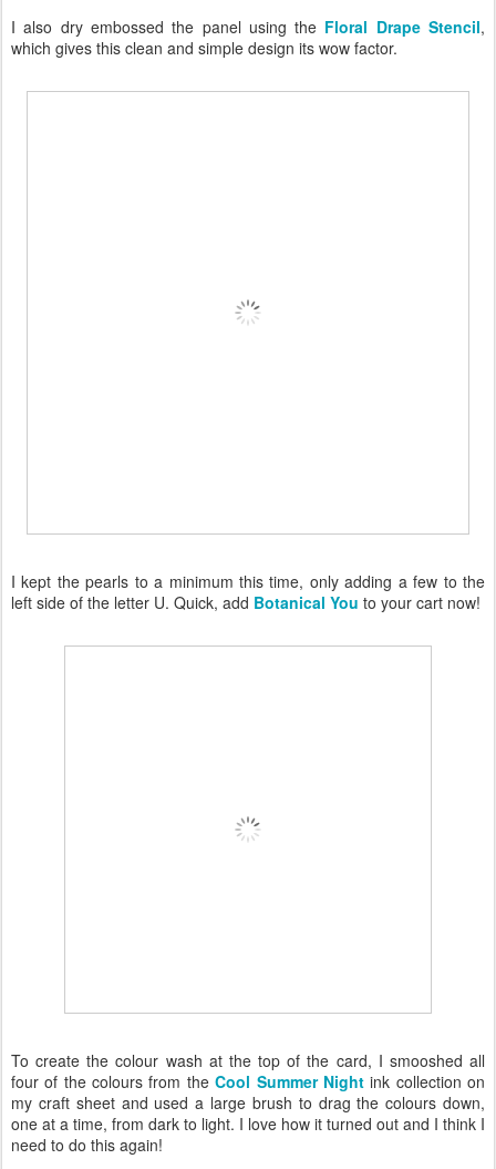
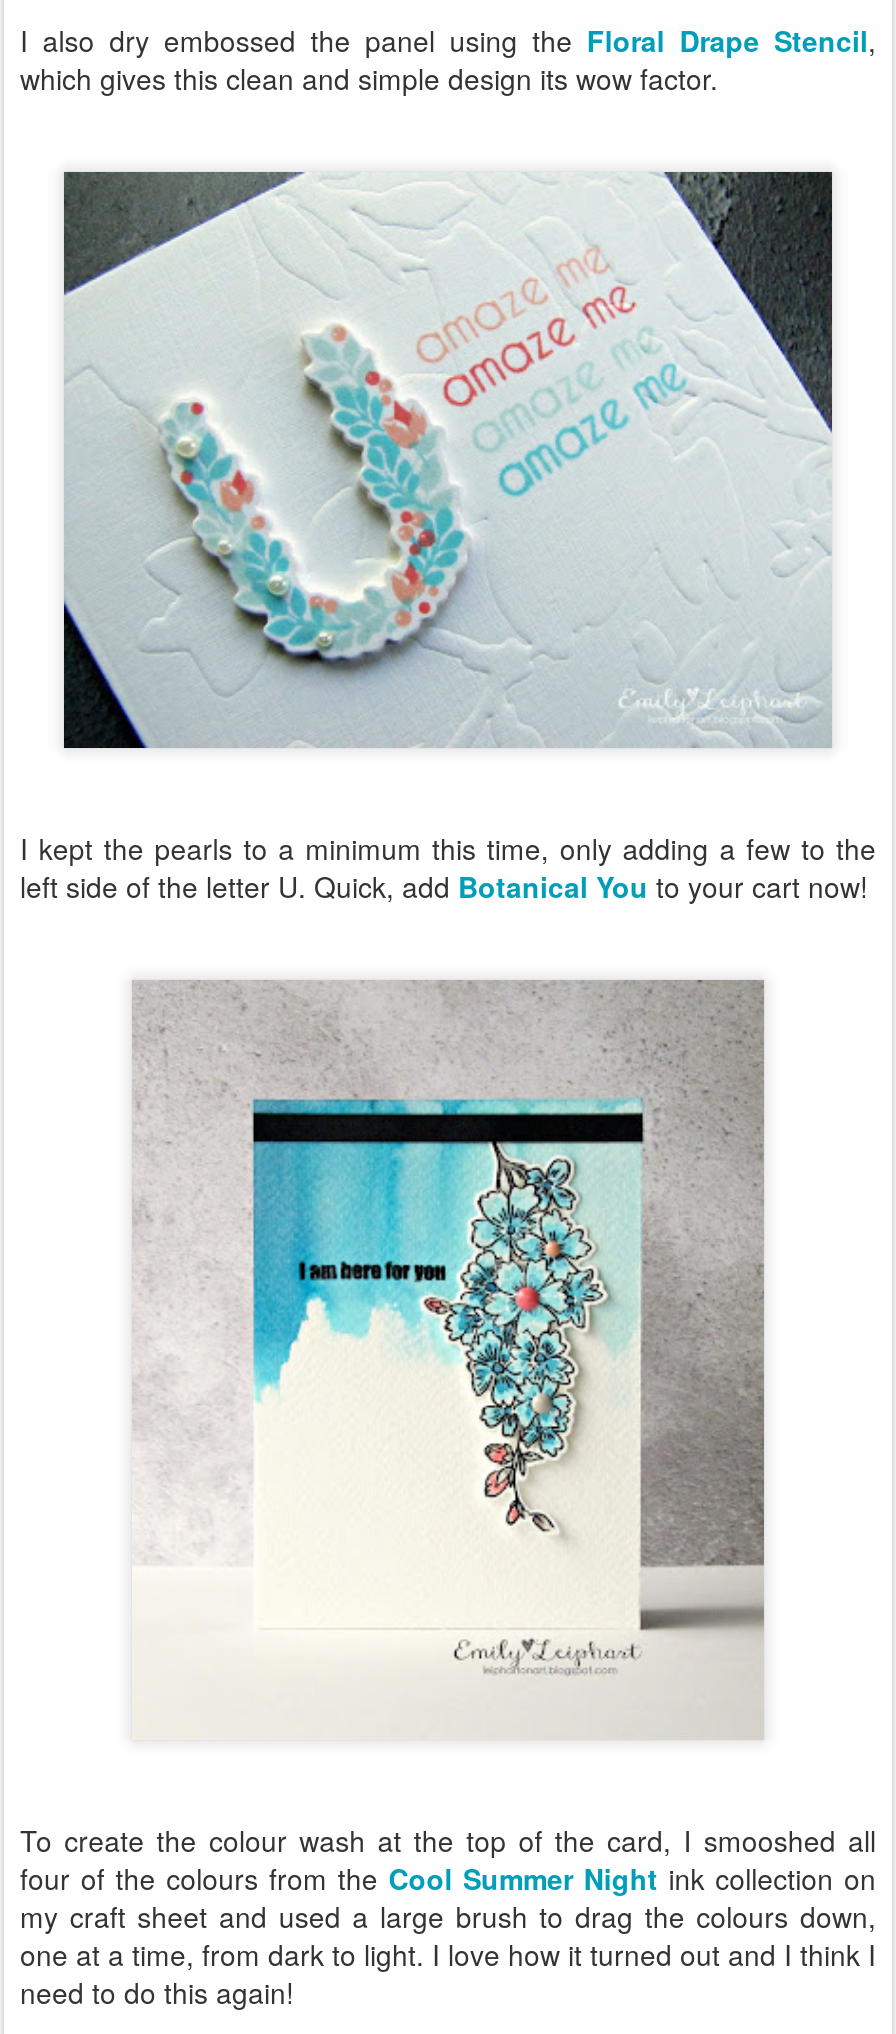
none -> [60,168,836,750] [image]
moved [11,570,485,613] -> [20,828,876,906]: I kept the pearls to a minimum this time, only adding a few to the | left side of the letter U. Quick, add Botanical You to your cart now!
none -> [130,976,766,1740] [image]

